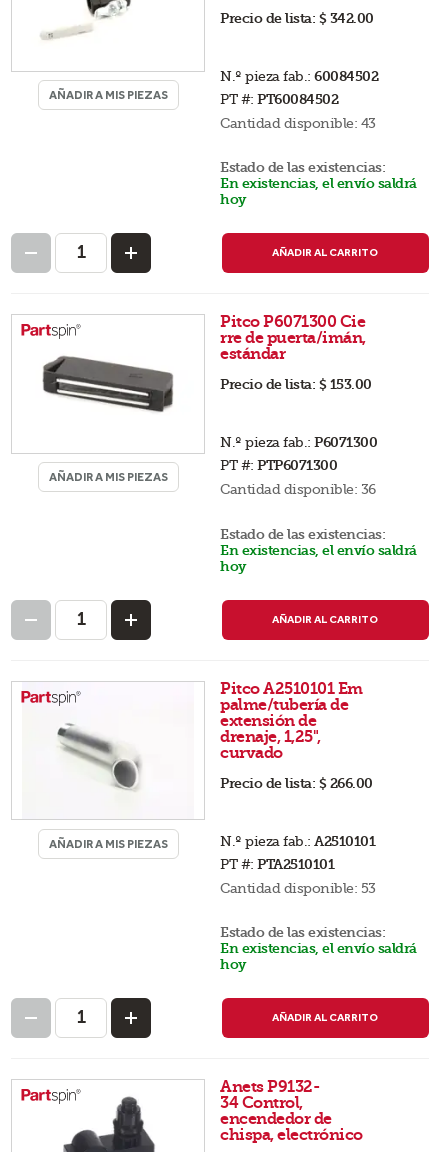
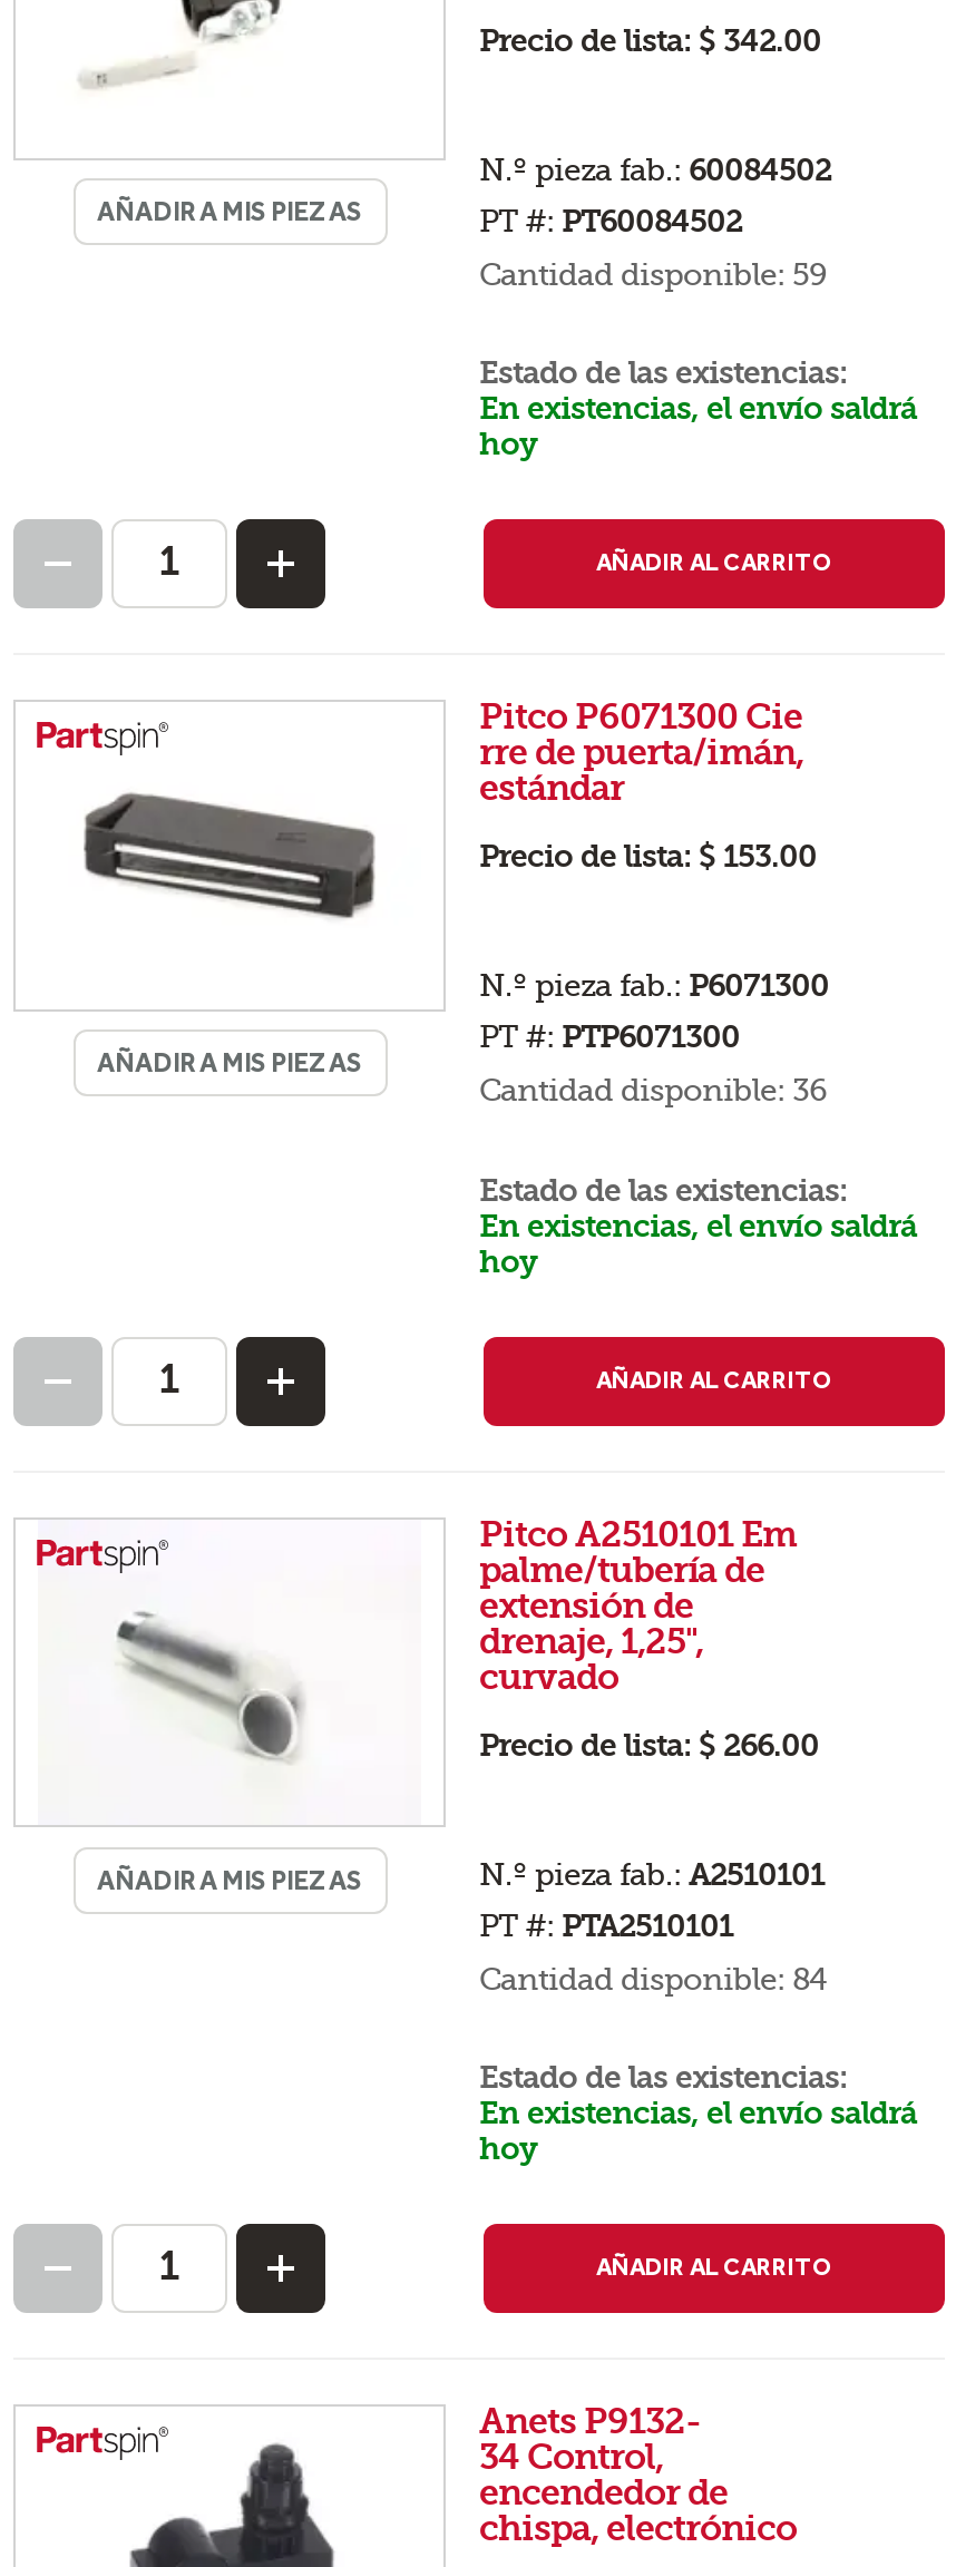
[220,115,375,131] Cantidad disponible: 43 -> [479,256,826,292] Cantidad disponible: 59
[220,880,375,896] Cantidad disponible: 53 -> [479,1962,826,1997] Cantidad disponible: 84

